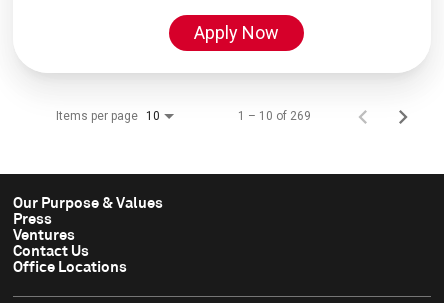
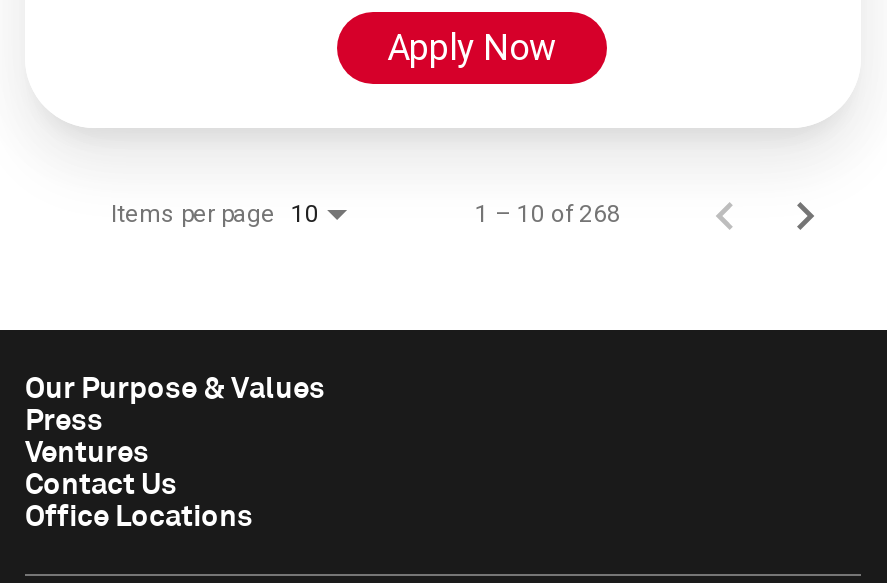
[238,109,311,123] 1 – 10 of 269 -> [475,199,621,227] 1 – 10 of 268

